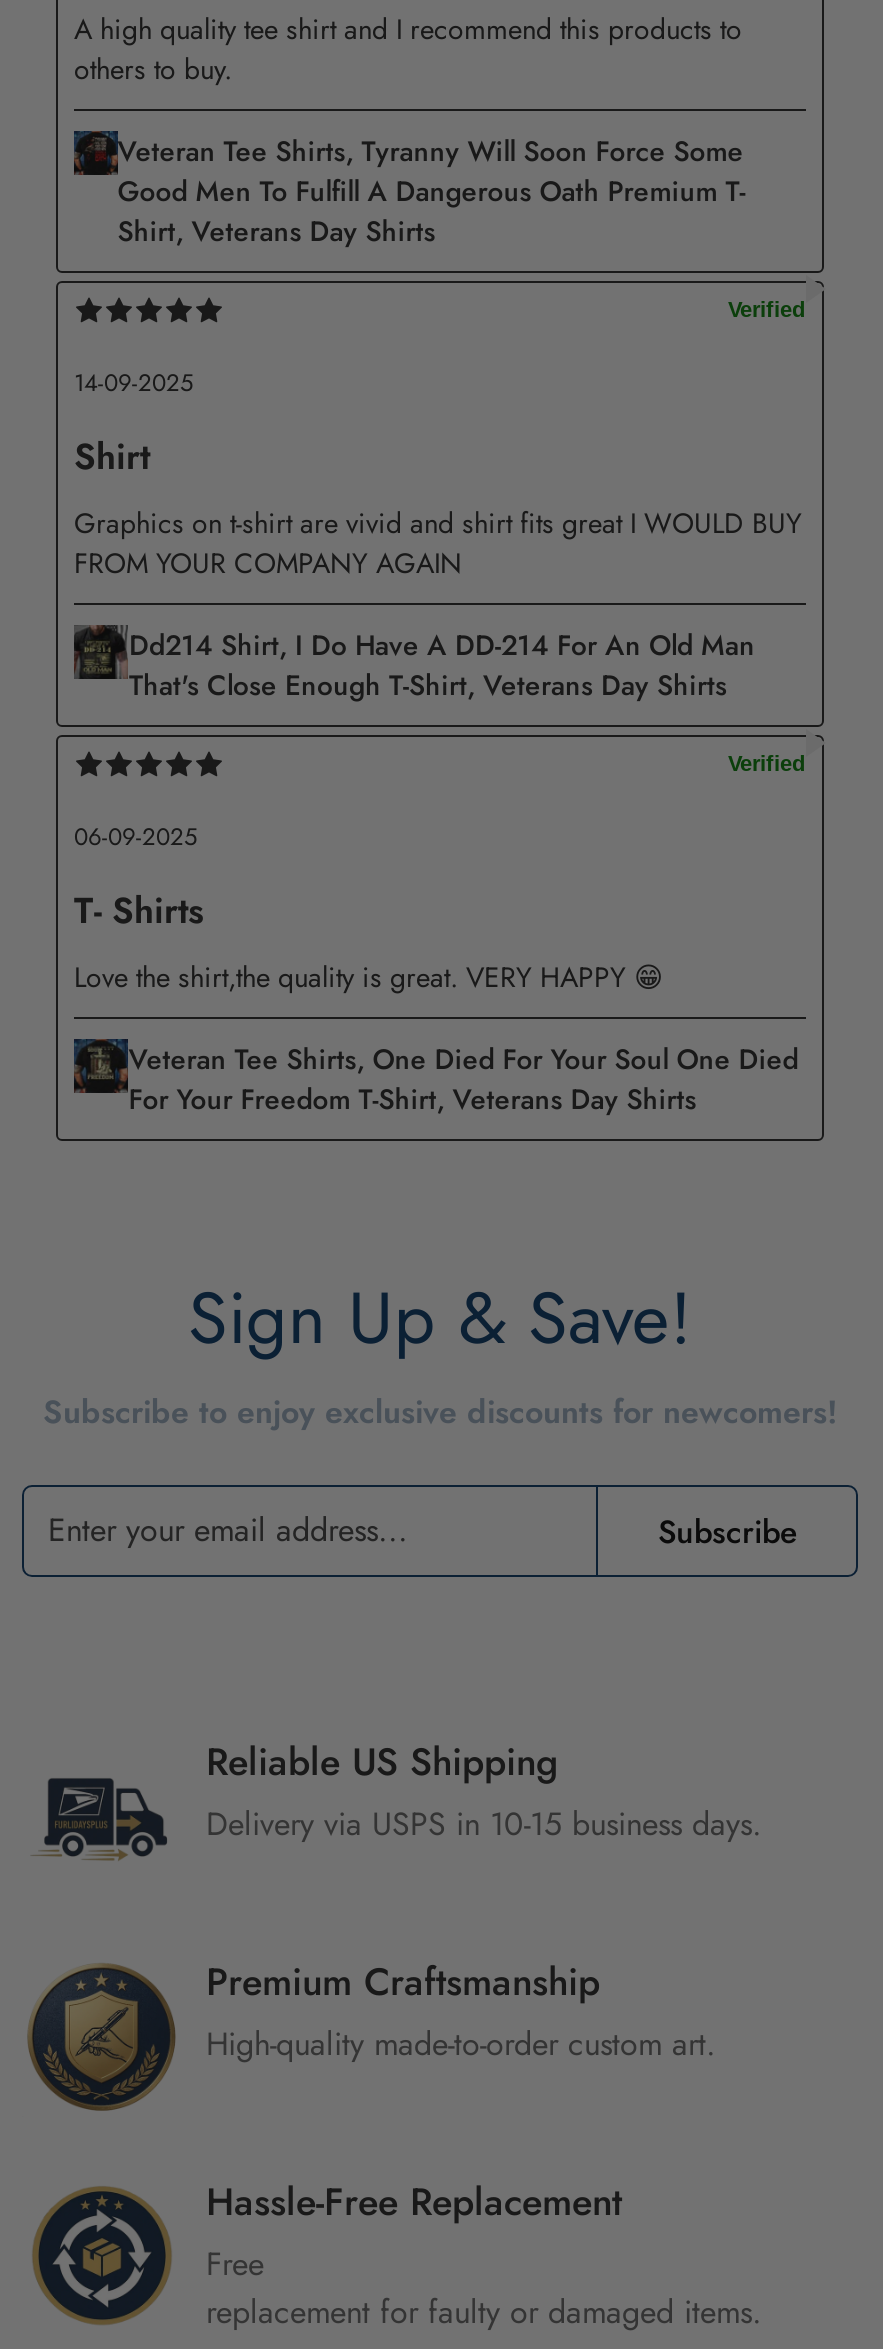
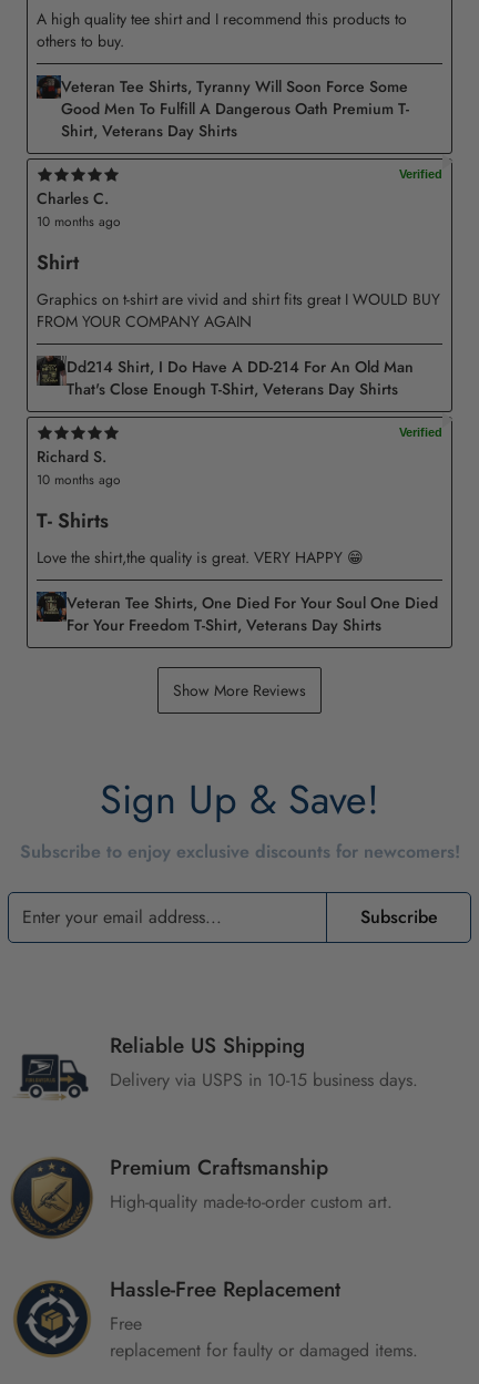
[74,365,194,399] 14-09-2025 -> [37,187,121,230] Charles C. | 10 months ago
[74,819,198,853] 06-09-2025 -> [37,445,121,488] Richard S. | 10 months ago
none -> [173,679,306,701] Show More Reviews

